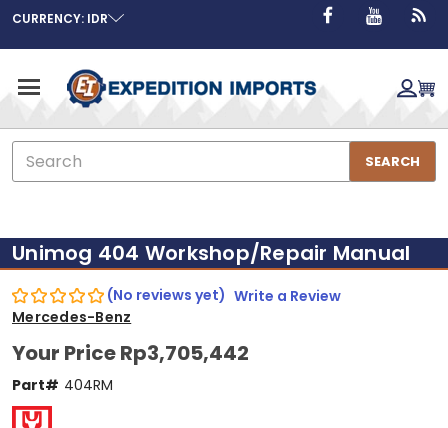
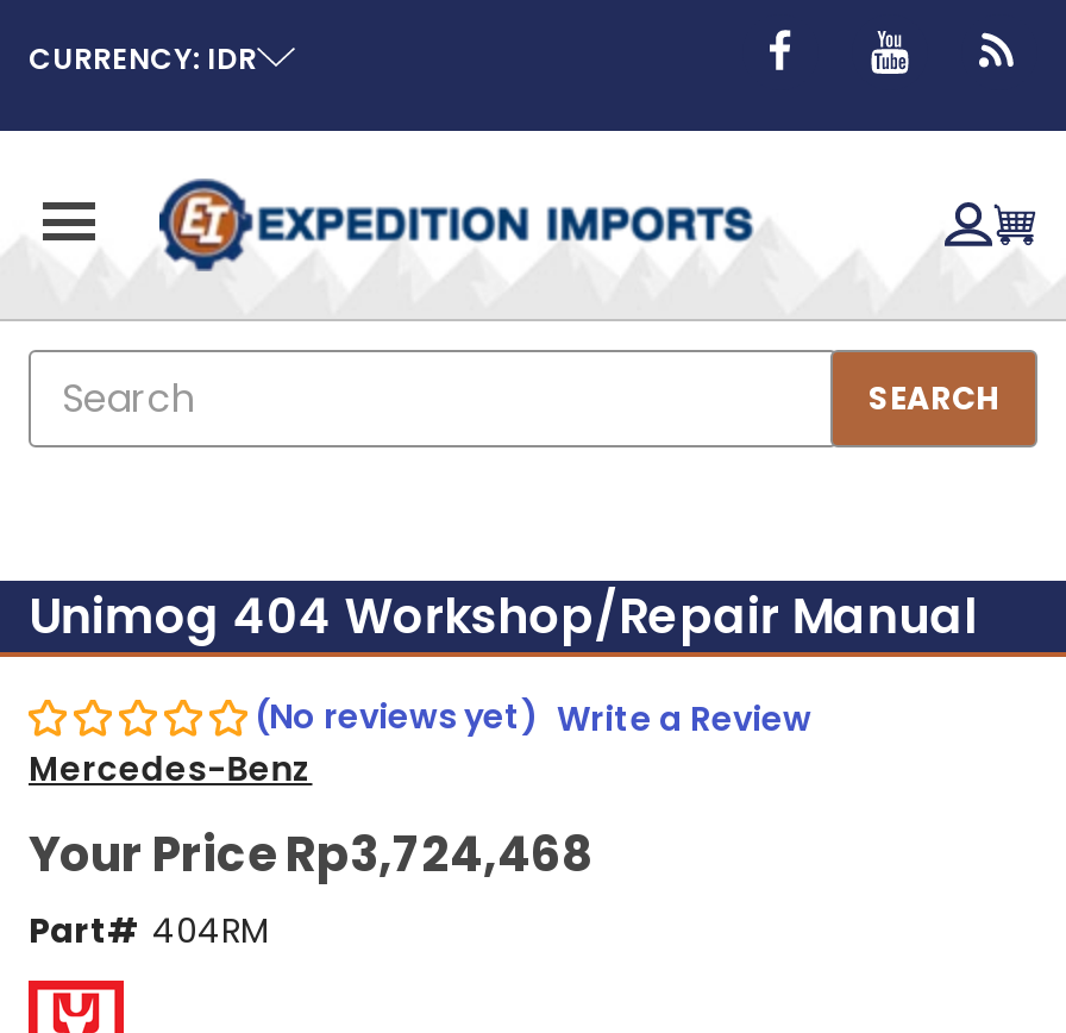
[12,339,249,367] Your Price Rp3,705,442 -> [29,820,592,887] Your Price Rp3,724,468

